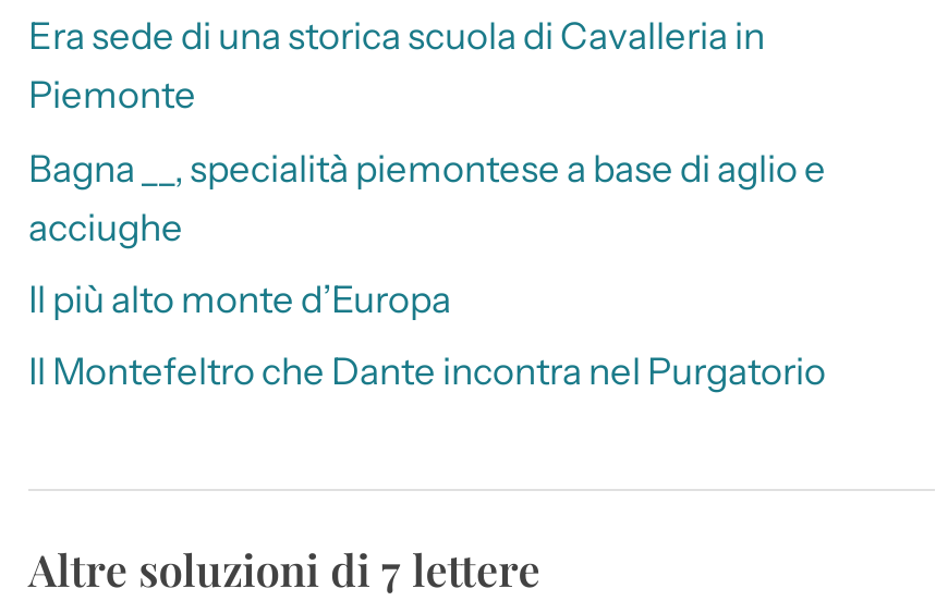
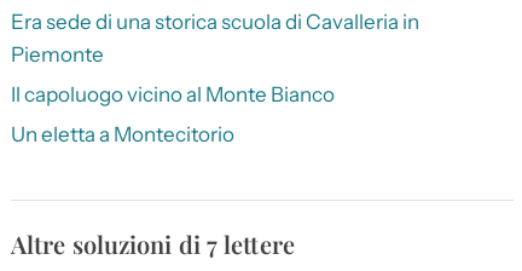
[28,146,826,394] Bagna __, specialità piemontese a base di aglio e | acciughe | Il più alto monte d’Europa | Il Montefeltro che Dante incontra nel Purgatorio -> [11,82,335,147] Il capoluogo vicino al Monte Bianco | Un eletta a Montecitorio

